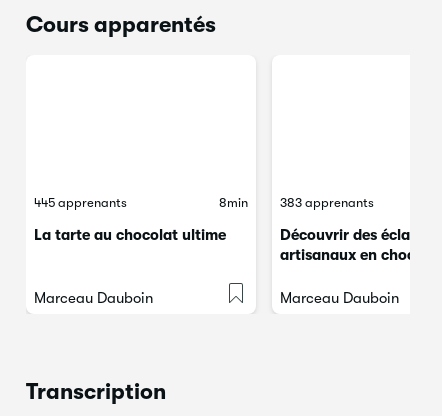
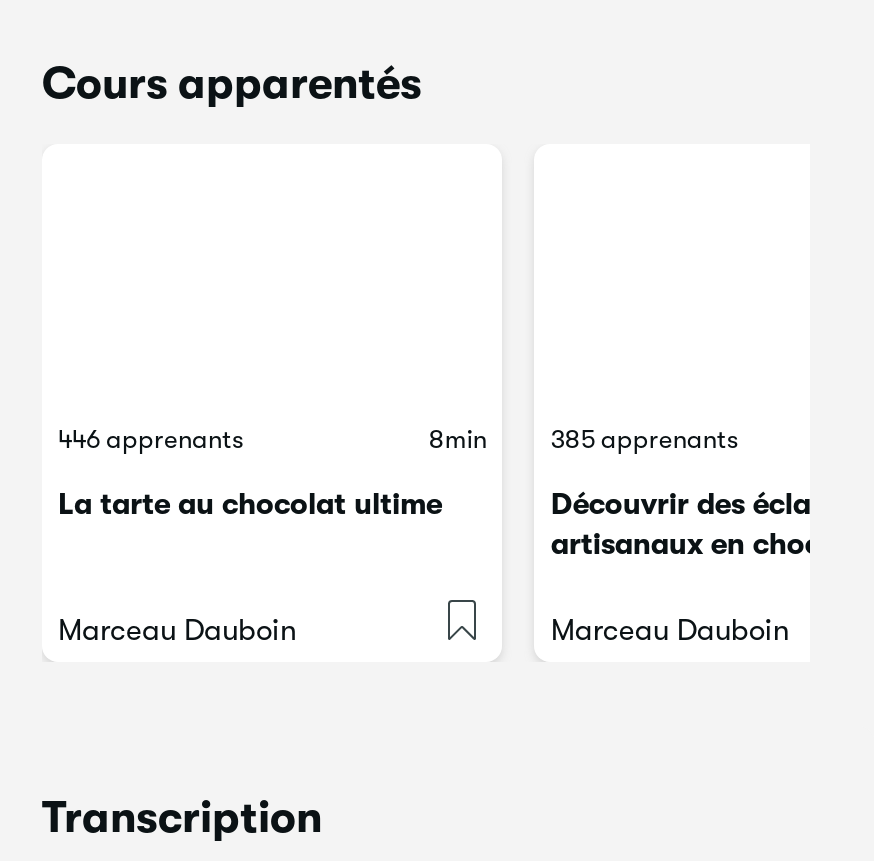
[34,195,127,210] 445 apprenants -> [58,424,244,454] 446 apprenants
[280,195,374,210] 383 apprenants -> [551,424,739,454] 385 apprenants

